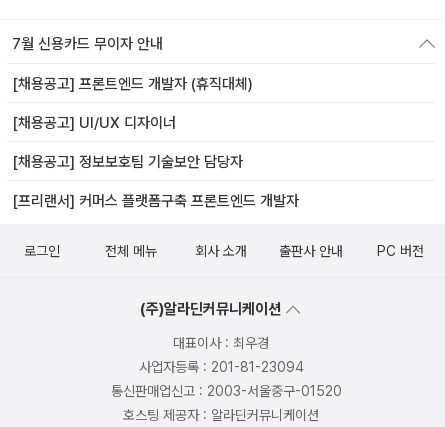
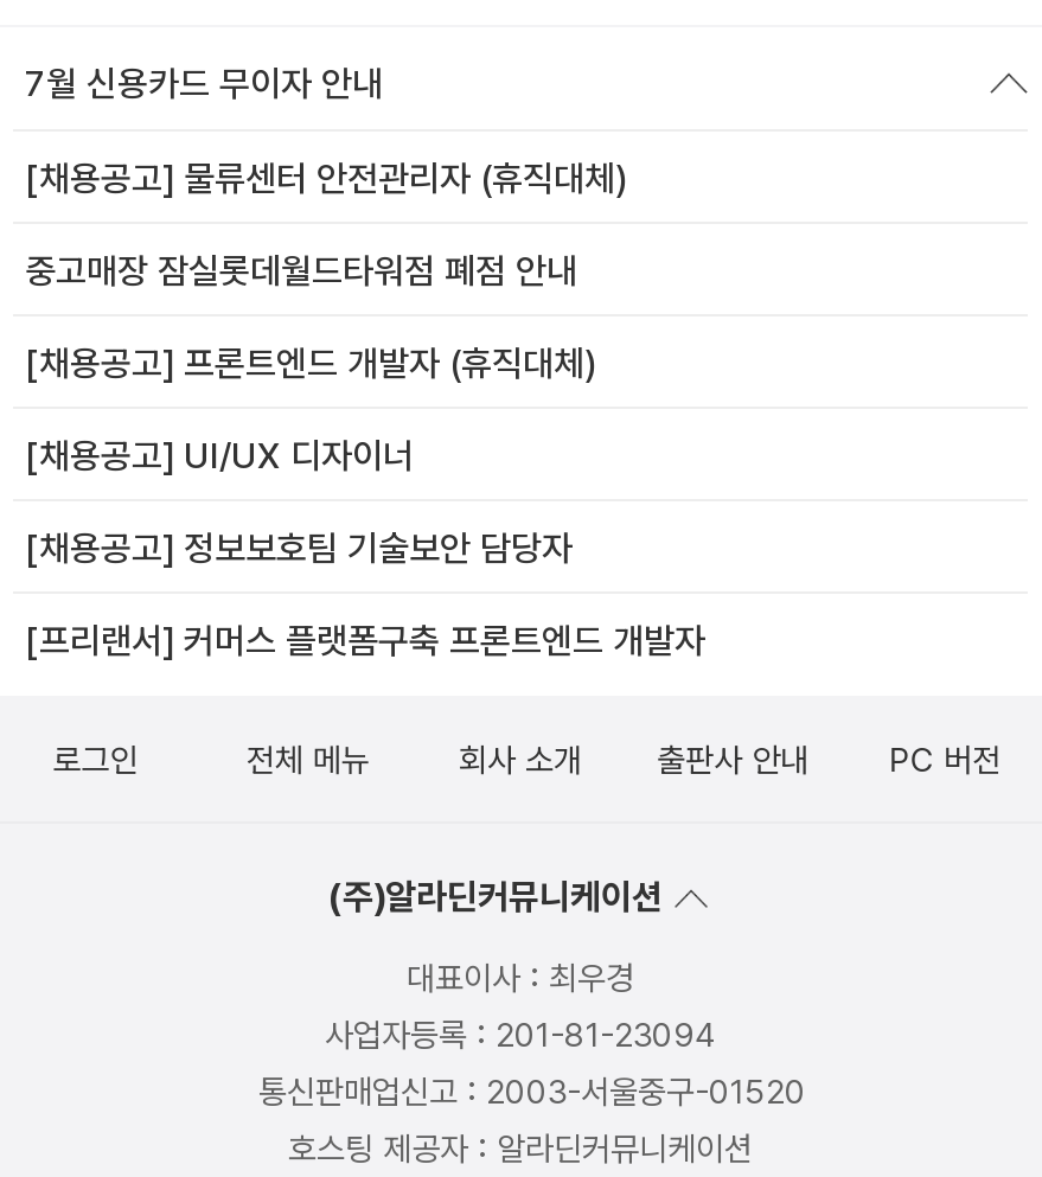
none -> [25,157,627,292] [채용공고] 물류센터 안전관리자 (휴직대체) | 중고매장 잠실롯데월드타워점 폐점 안내

